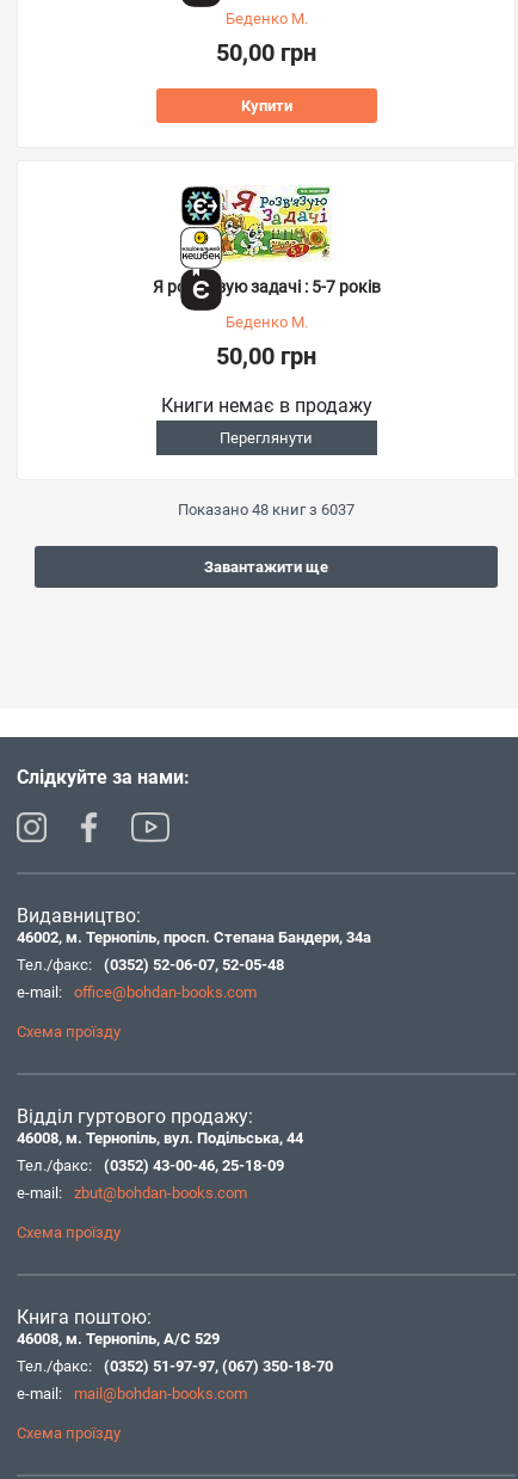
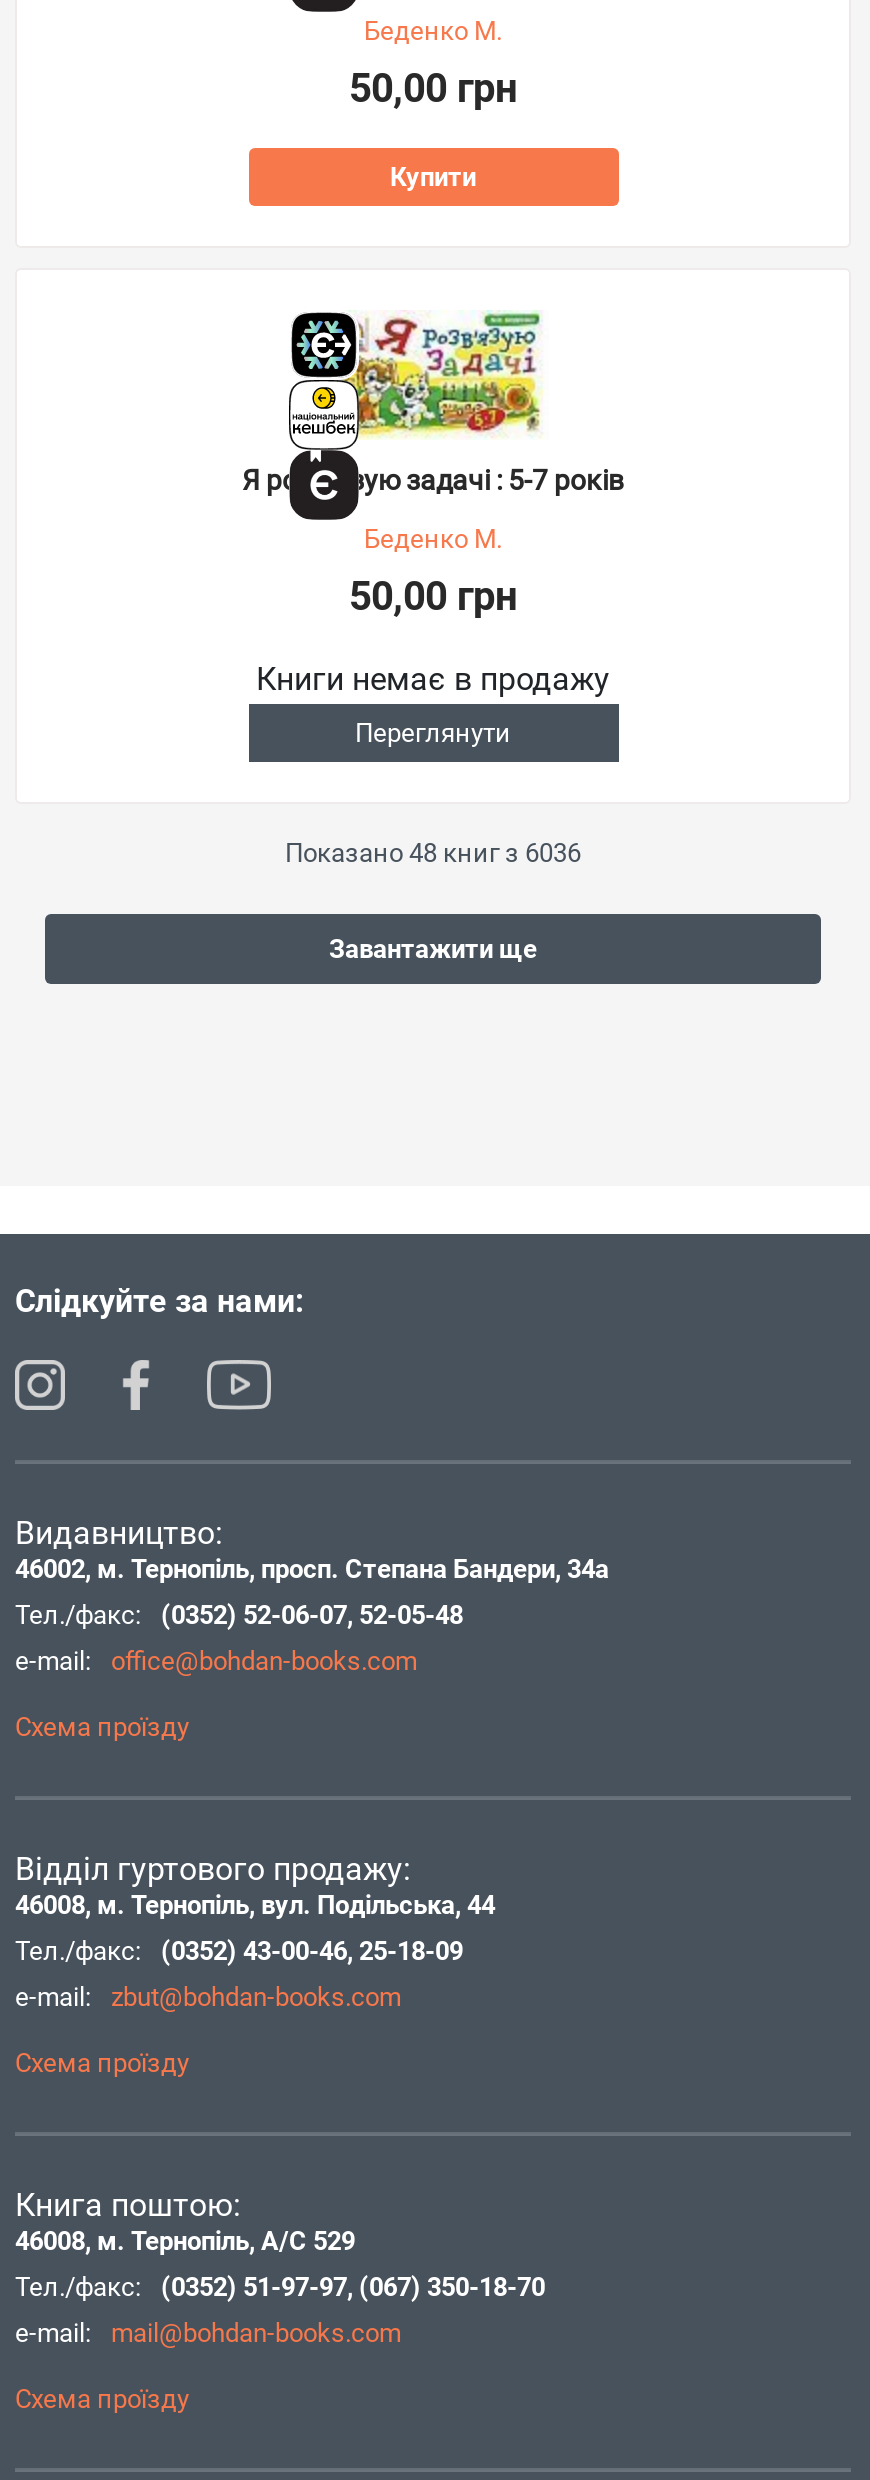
[178,501,354,518] Показано 48 книг з 6037 -> [285,838,581,868] Показано 48 книг з 6036

